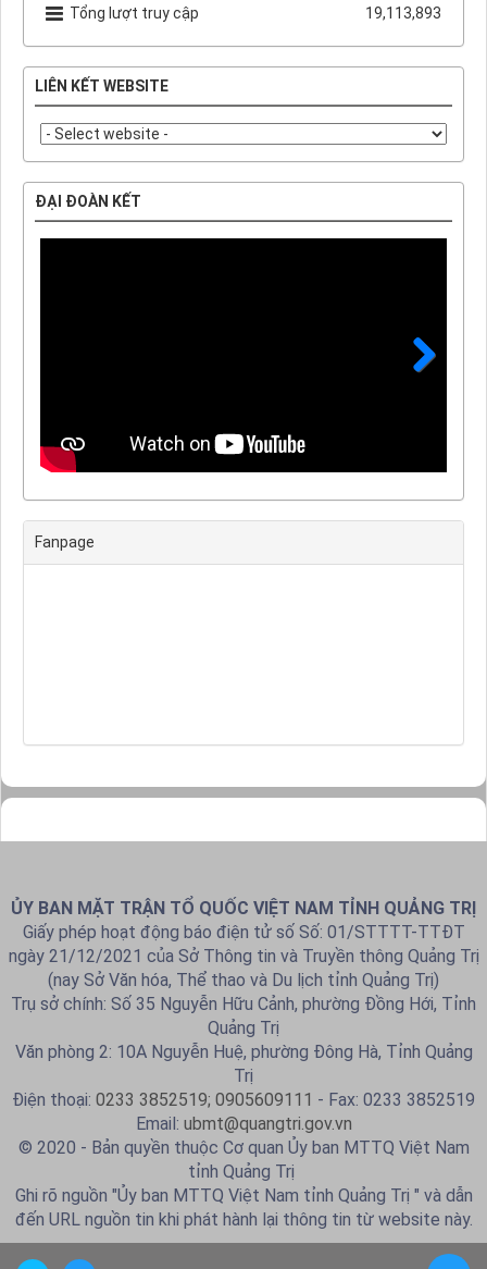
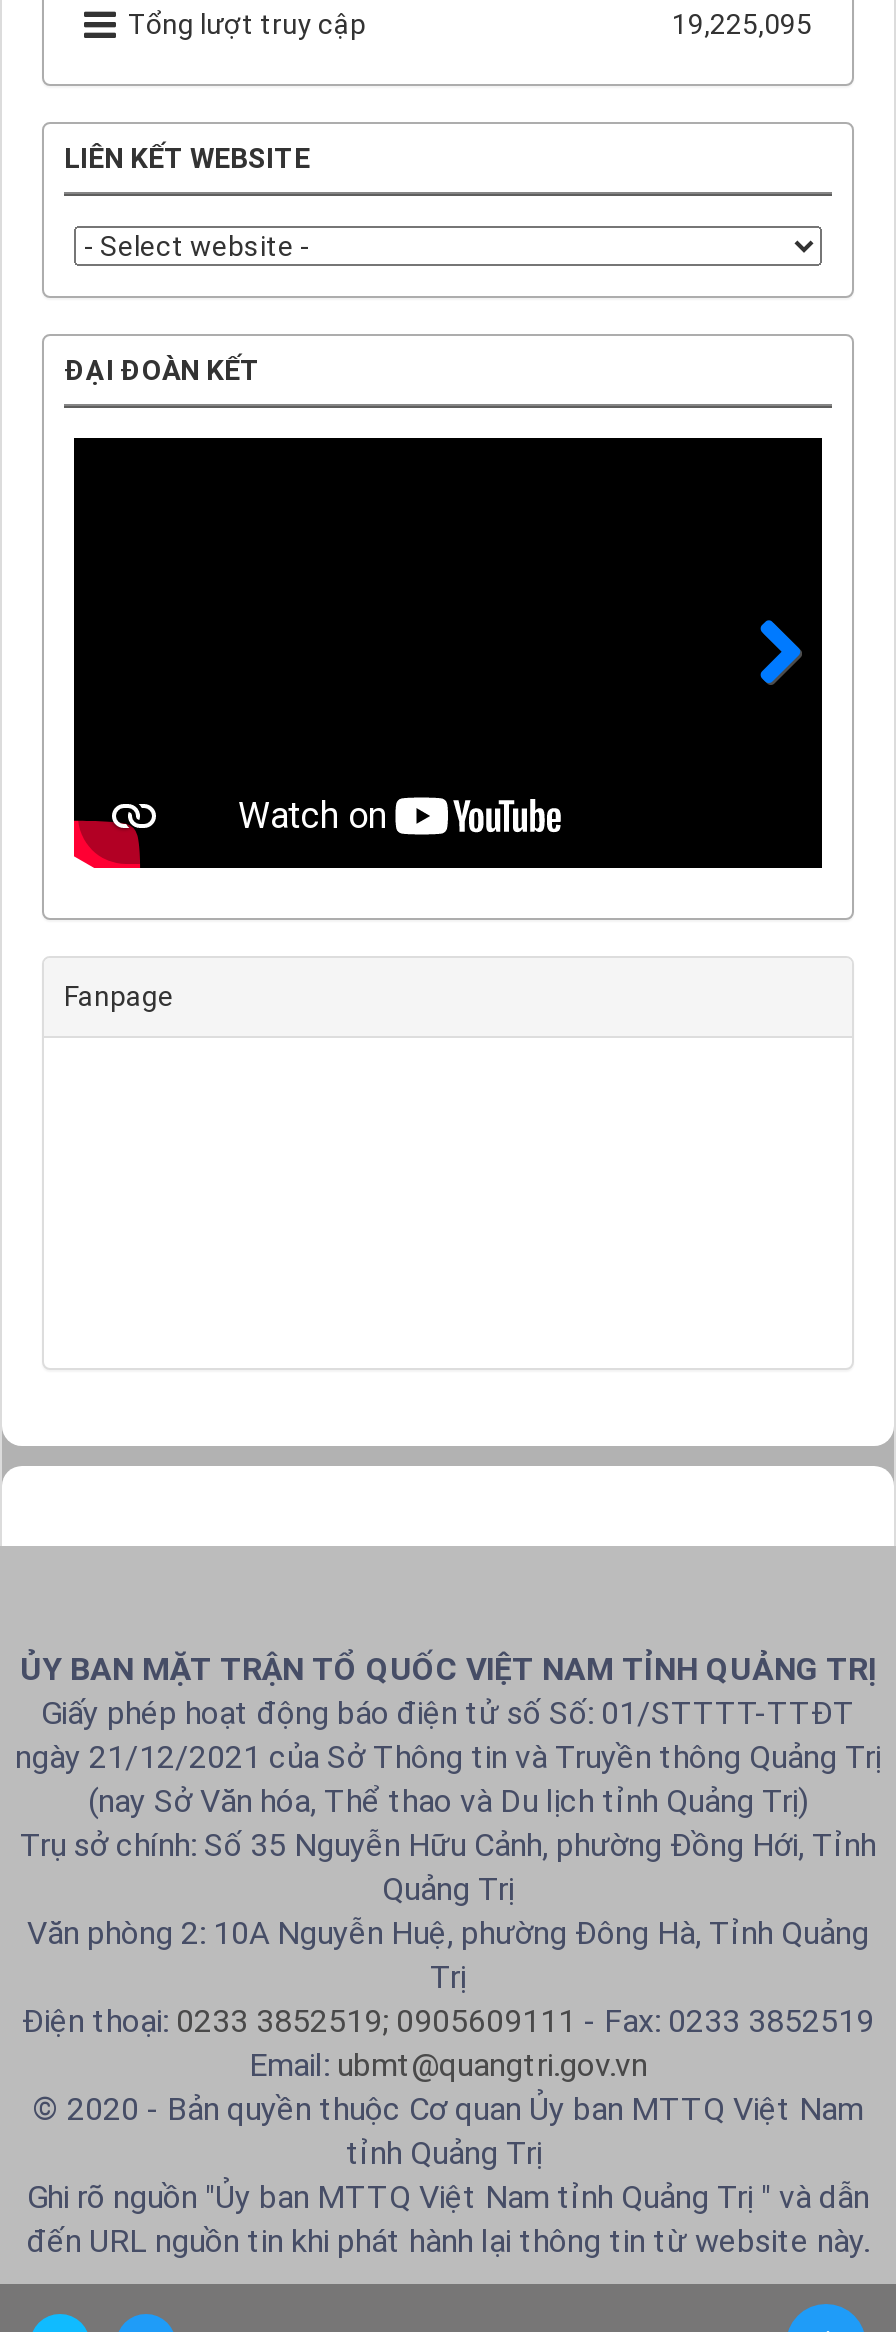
[365,4,441,22] 19,113,893 -> [672,8,812,40] 19,225,095

